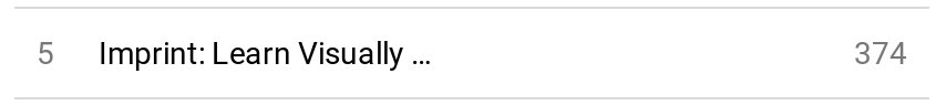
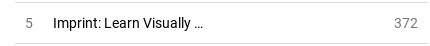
[854,36,907,71] 374 -> [394,15,418,31] 372

